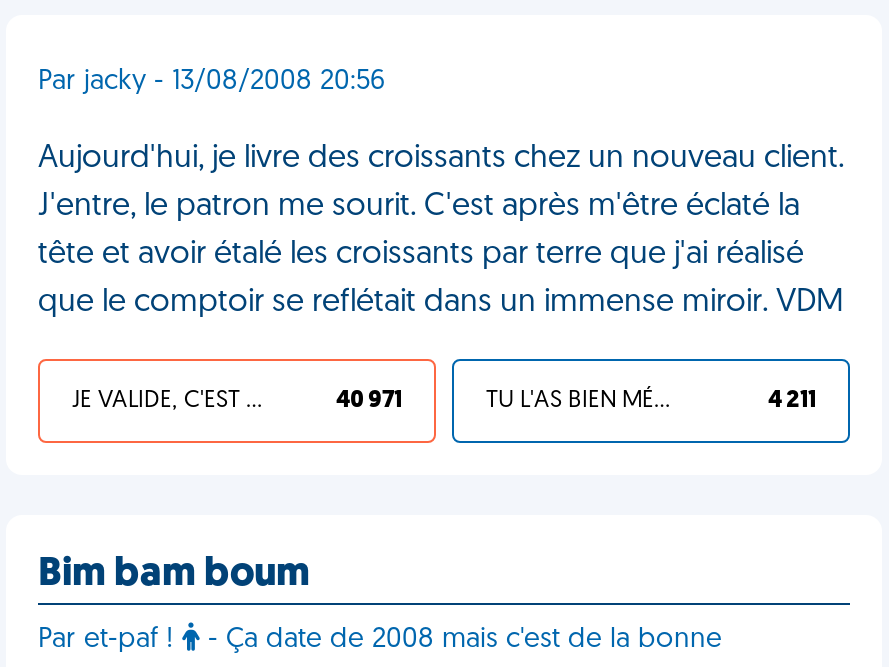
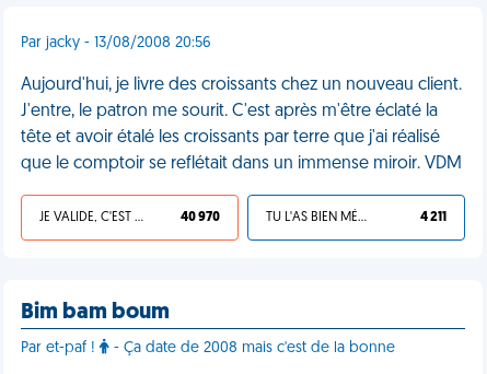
[336,389,402,413] 40 971 -> [181,211,220,224] 40 970

